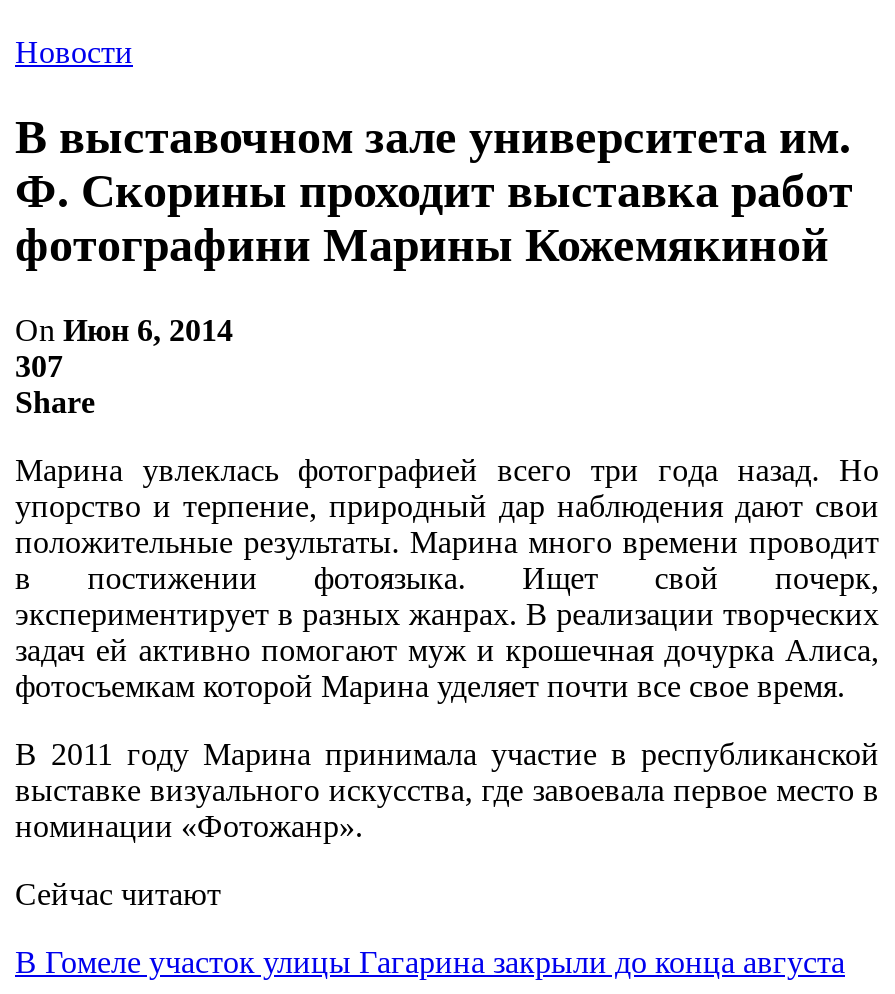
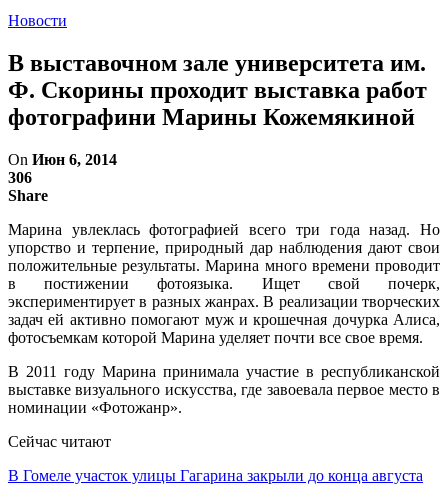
[15,349,63,383] 307 -> [8,169,32,186] 306

